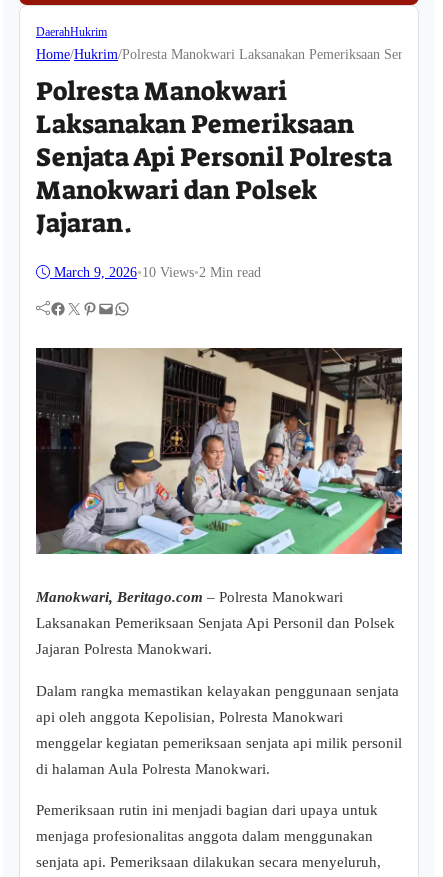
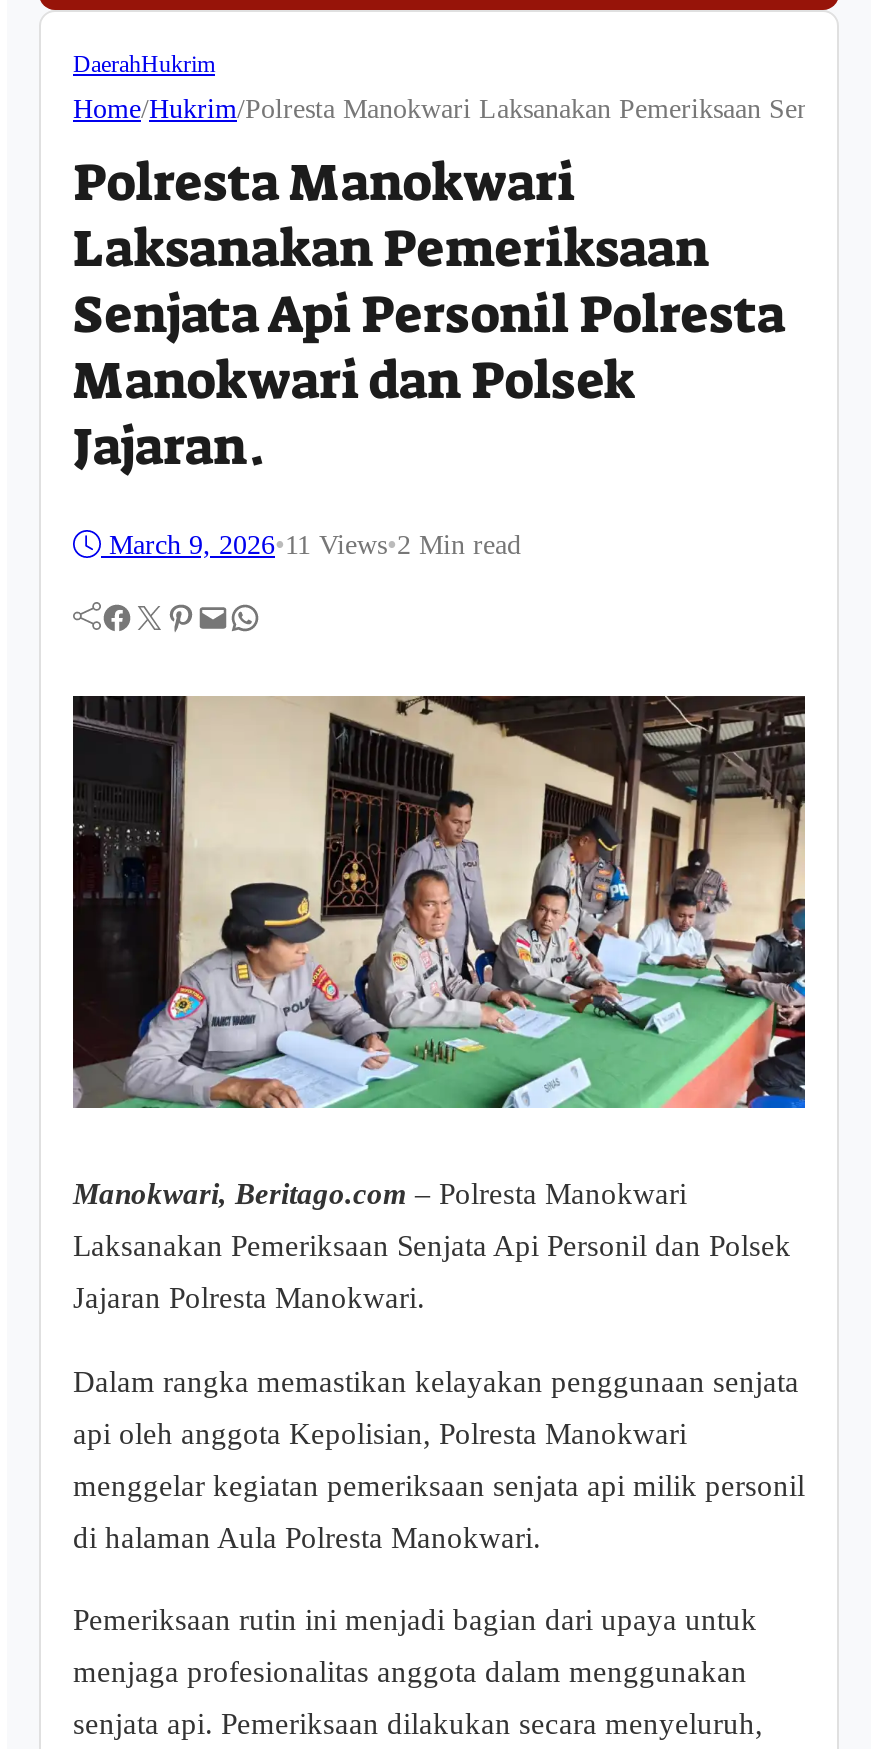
[54,265,261,280] March 9, 2026 • 10 Views • 2 Min read -> [109,530,521,560] March 9, 2026 • 11 Views • 2 Min read

